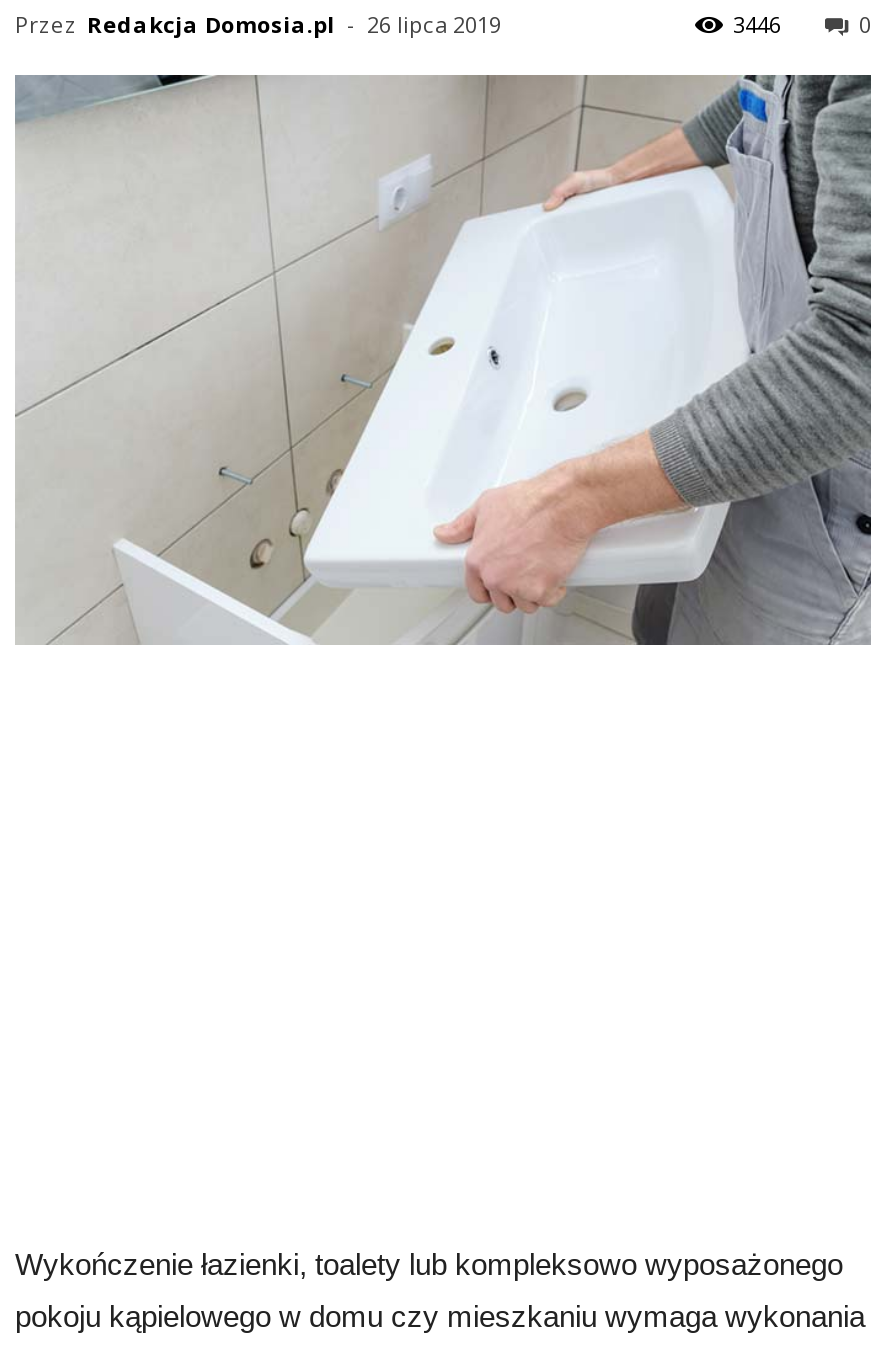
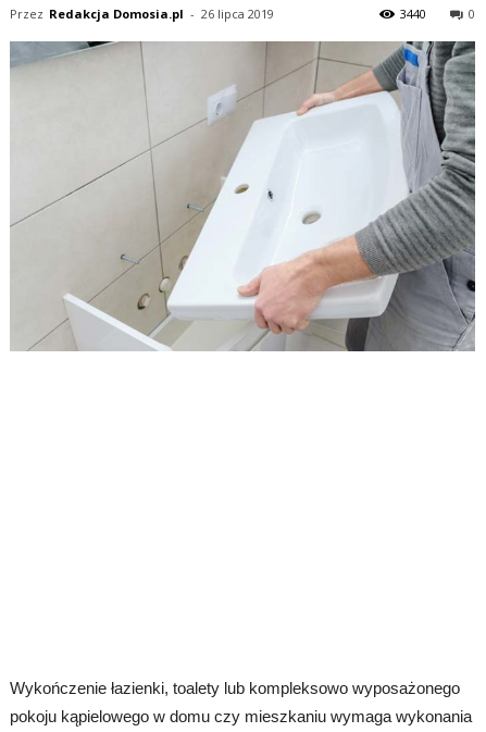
[733,9,781,39] 3446 -> [400,5,426,22] 3440

